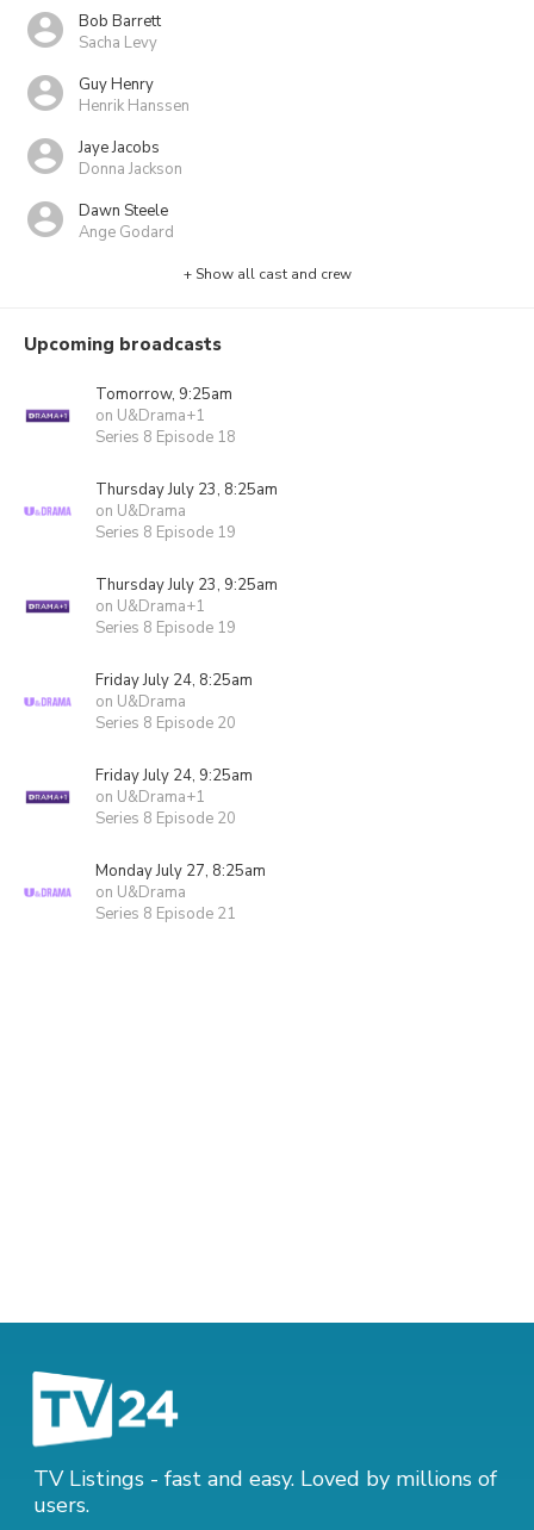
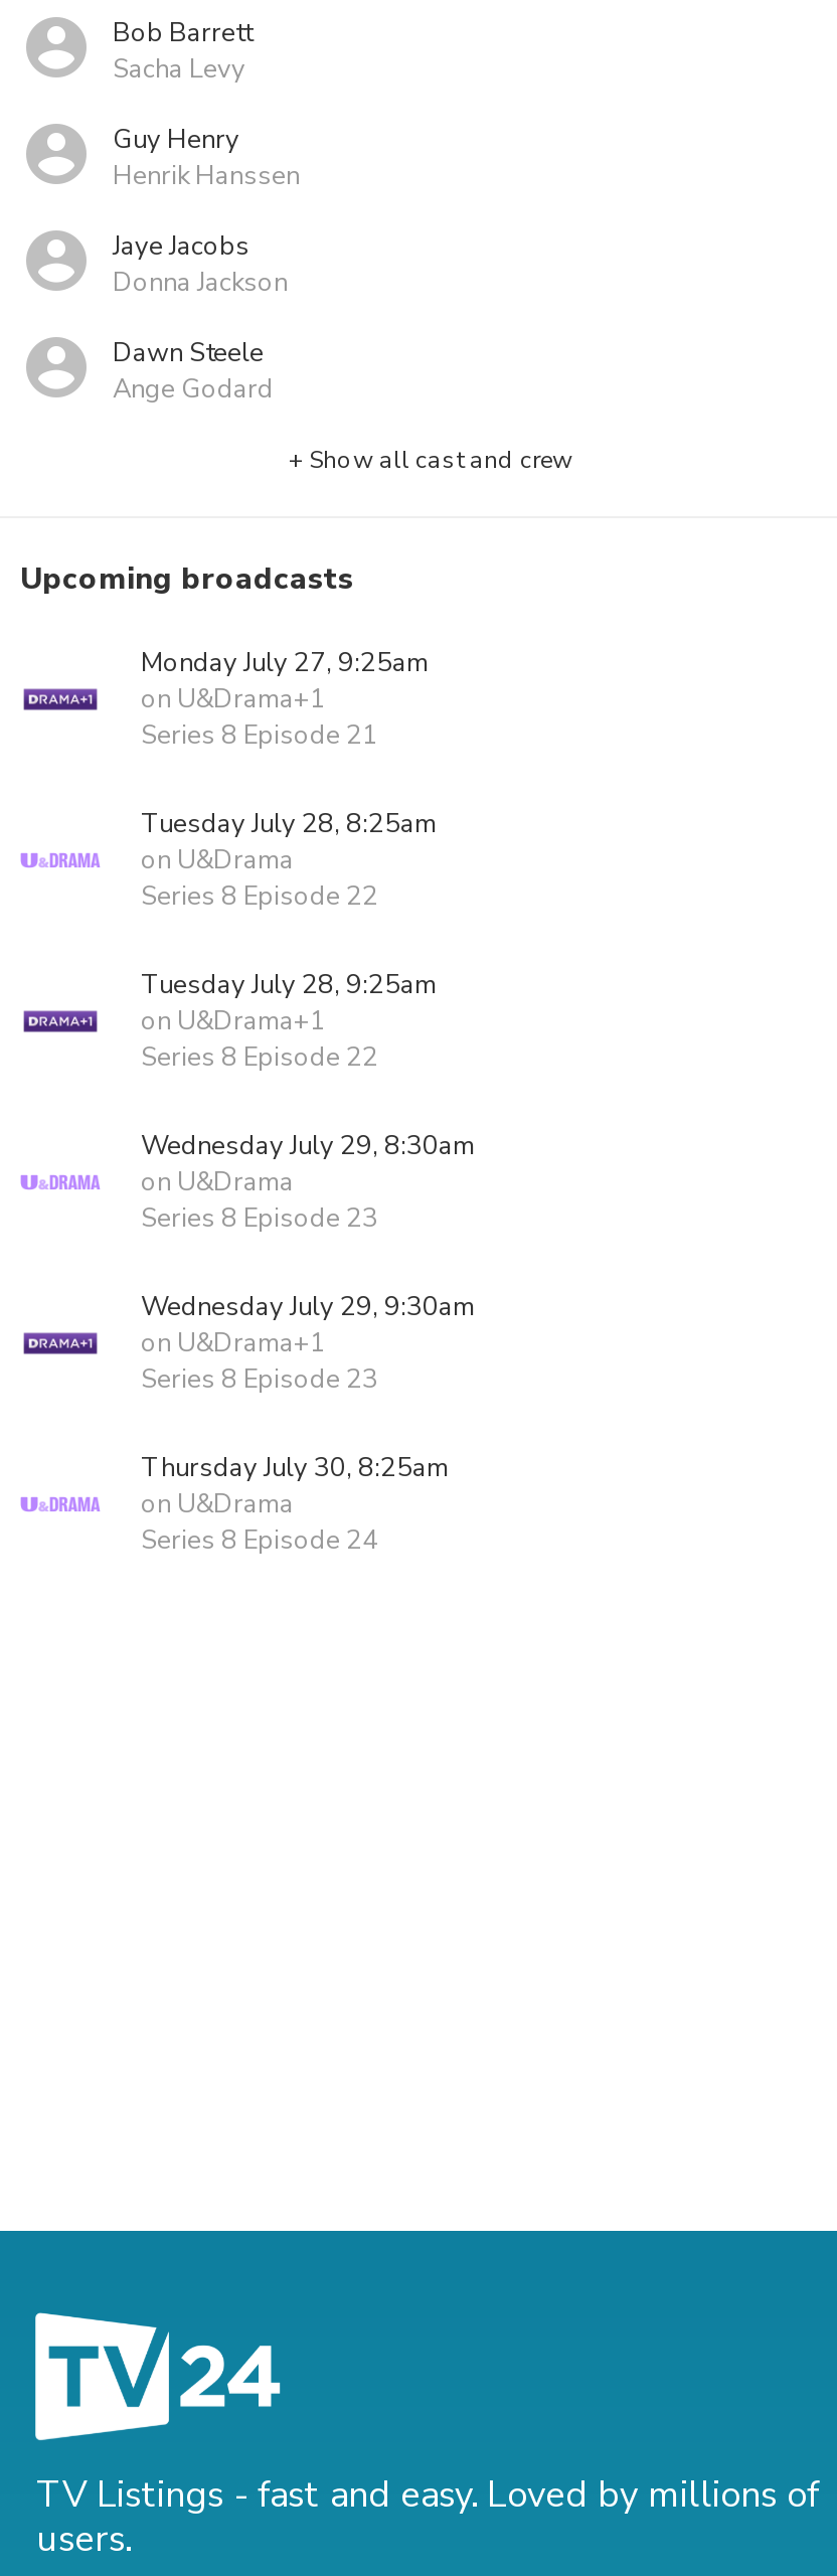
[95,384,232,405] Tomorrow, 9:25am -> [141,645,429,681] Monday July 27, 9:25am
[95,427,236,448] Series 8 Episode 18 -> none
[95,479,278,500] Thursday July 23, 8:25am -> [141,806,437,842] Tuesday July 28, 8:25am
[95,522,236,543] Series 8 Episode 19 -> [141,878,378,915] Series 8 Episode 22
[95,574,278,596] Thursday July 23, 9:25am -> [141,967,437,1003] Tuesday July 28, 9:25am
[95,617,236,639] Series 8 Episode 19 -> [141,1039,378,1076] Series 8 Episode 22
[95,670,253,691] Friday July 24, 8:25am -> [141,1128,475,1164] Wednesday July 29, 8:30am
[95,713,236,734] Series 8 Episode 20 -> [141,1200,378,1237] Series 8 Episode 23
[95,765,253,786] Friday July 24, 9:25am -> [141,1289,475,1325] Wednesday July 29, 9:30am
[95,808,236,829] Series 8 Episode 20 -> [141,1361,378,1398] Series 8 Episode 23
[95,860,266,882] Monday July 27, 8:25am -> [141,1450,449,1486] Thursday July 30, 8:25am
moved [95,903,236,925] -> [141,717,378,754]: Series 8 Episode 21
none -> [141,1522,378,1559] Series 8 Episode 24

